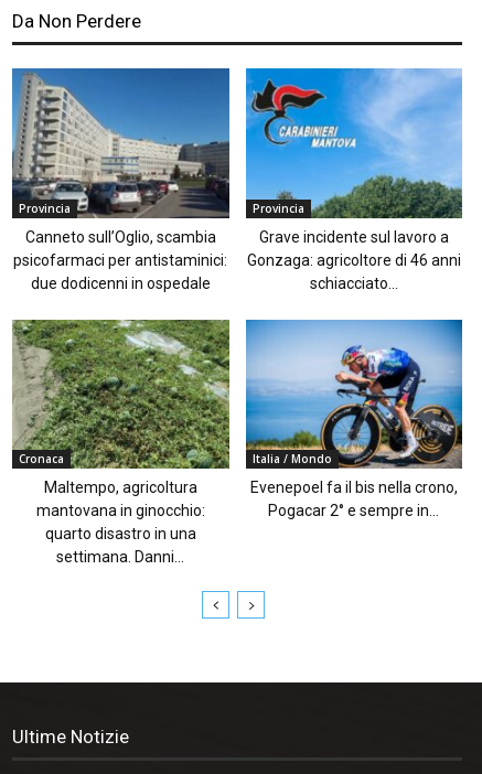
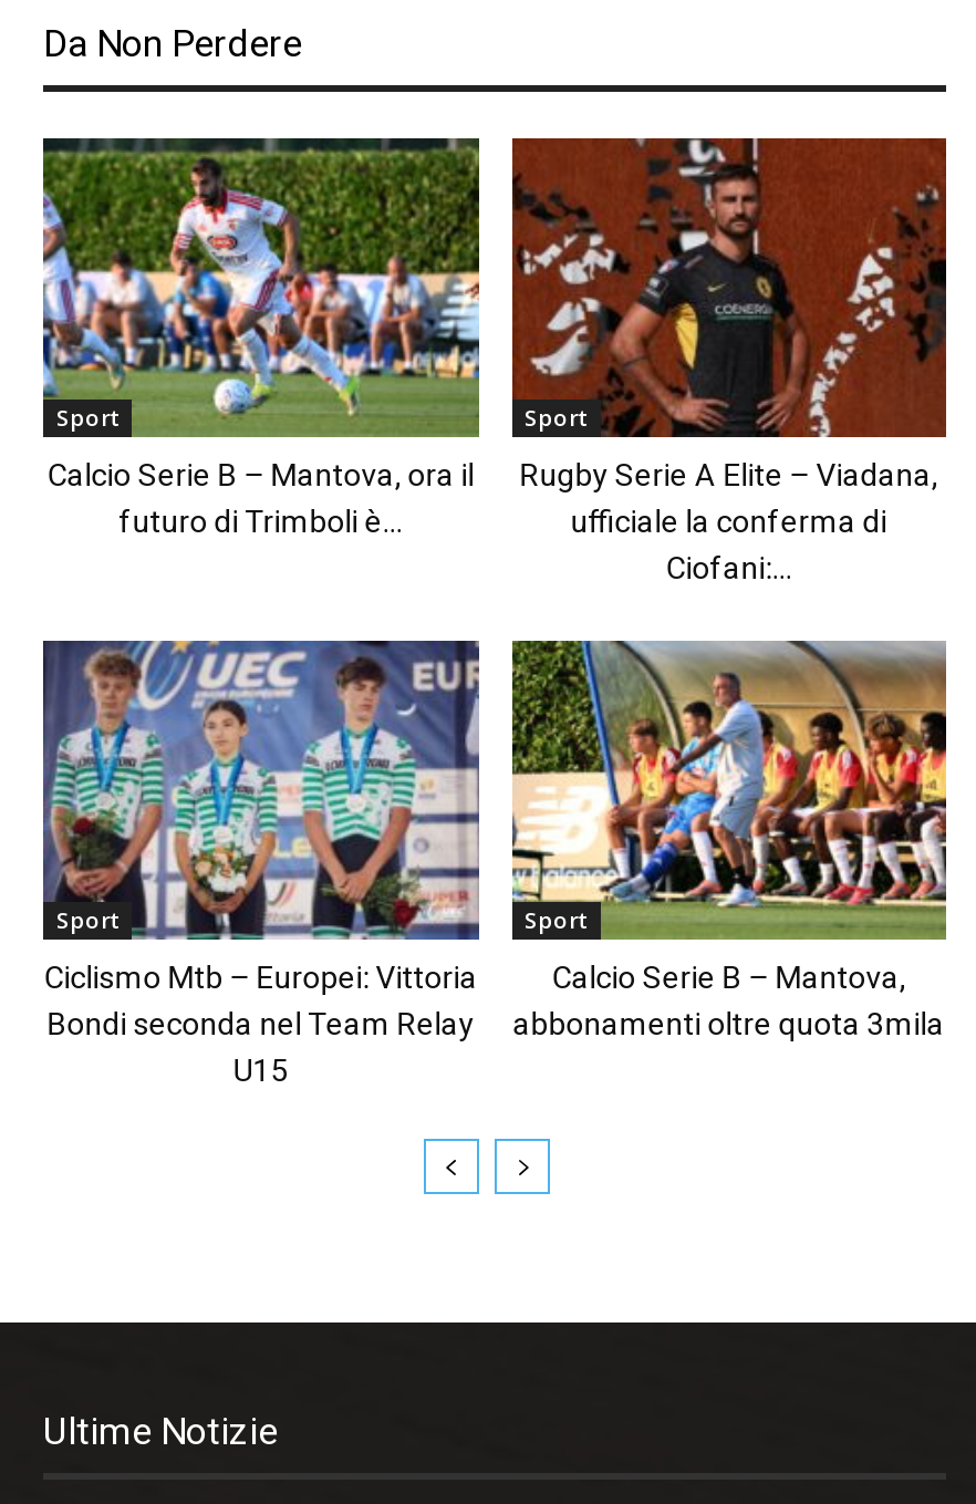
[11,67,231,219] [image] | Provincia -> [41,136,481,432] [image] | Sport
[245,67,463,219] [image] | Provincia -> [510,136,948,432] [image] | Sport
[13,228,227,292] Canneto sull’Oglio, scambia | psicofarmaci per antistaminici: | due dodicenni in ospedale -> [47,456,474,538] Calcio Serie B – Mantova, ora il | futuro di Trimboli è...
[247,228,461,292] Grave incidente sul lavoro a | Gonzaga: agricoltore di 46 anni | schiacciato... -> [519,456,938,585] Rugby Serie A Elite – Viadana, | ufficiale la conferma di | Ciofani:...
[11,319,229,470] [image] | Cronaca -> [43,639,479,942] [image] | Sport
[245,319,463,469] [image] | Italia / Mondo -> [510,639,948,935] [image] | Sport
[36,478,205,565] Maltempo, agricoltura | mantovana in ginocchio: | quarto disastro in una | settimana. Danni... -> [44,959,477,1087] Ciclismo Mtb – Europei: Vittoria | Bondi seconda nel Team Relay | U15
[250,478,458,519] Evenepoel fa il bis nella crono, | Pogacar 2° e sempre in... -> [513,959,944,1041] Calcio Serie B – Mantova, | abbonamenti oltre quota 3mila

